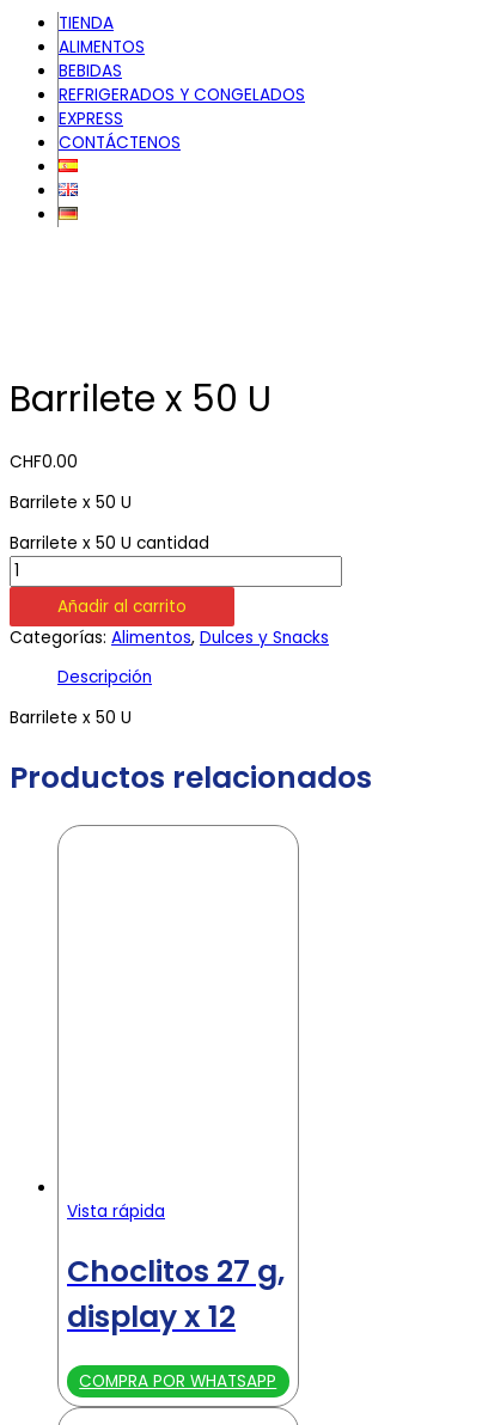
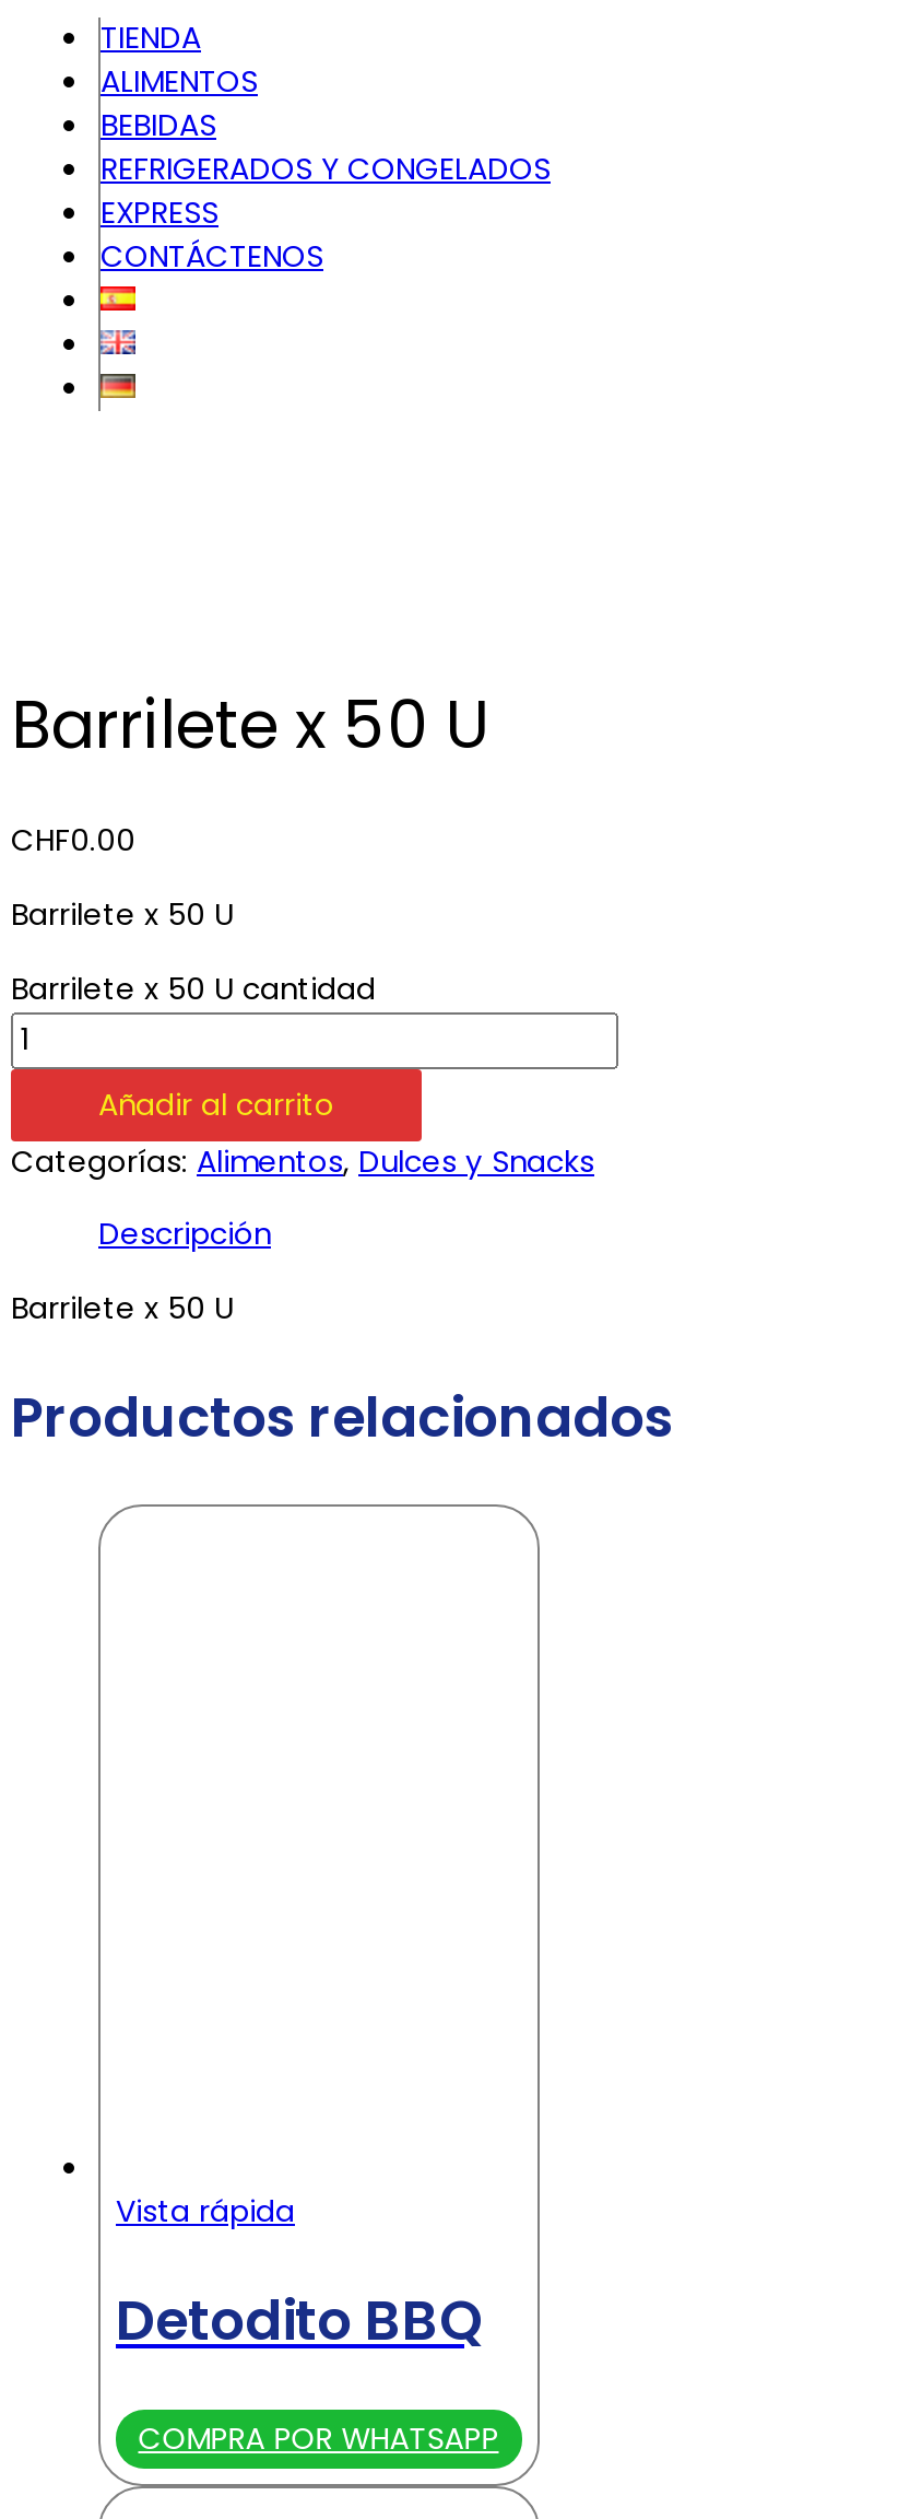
[67,1251,285,1338] Choclitos 27 g, | display x 12 -> [116,2283,483,2360] Detodito BBQ

